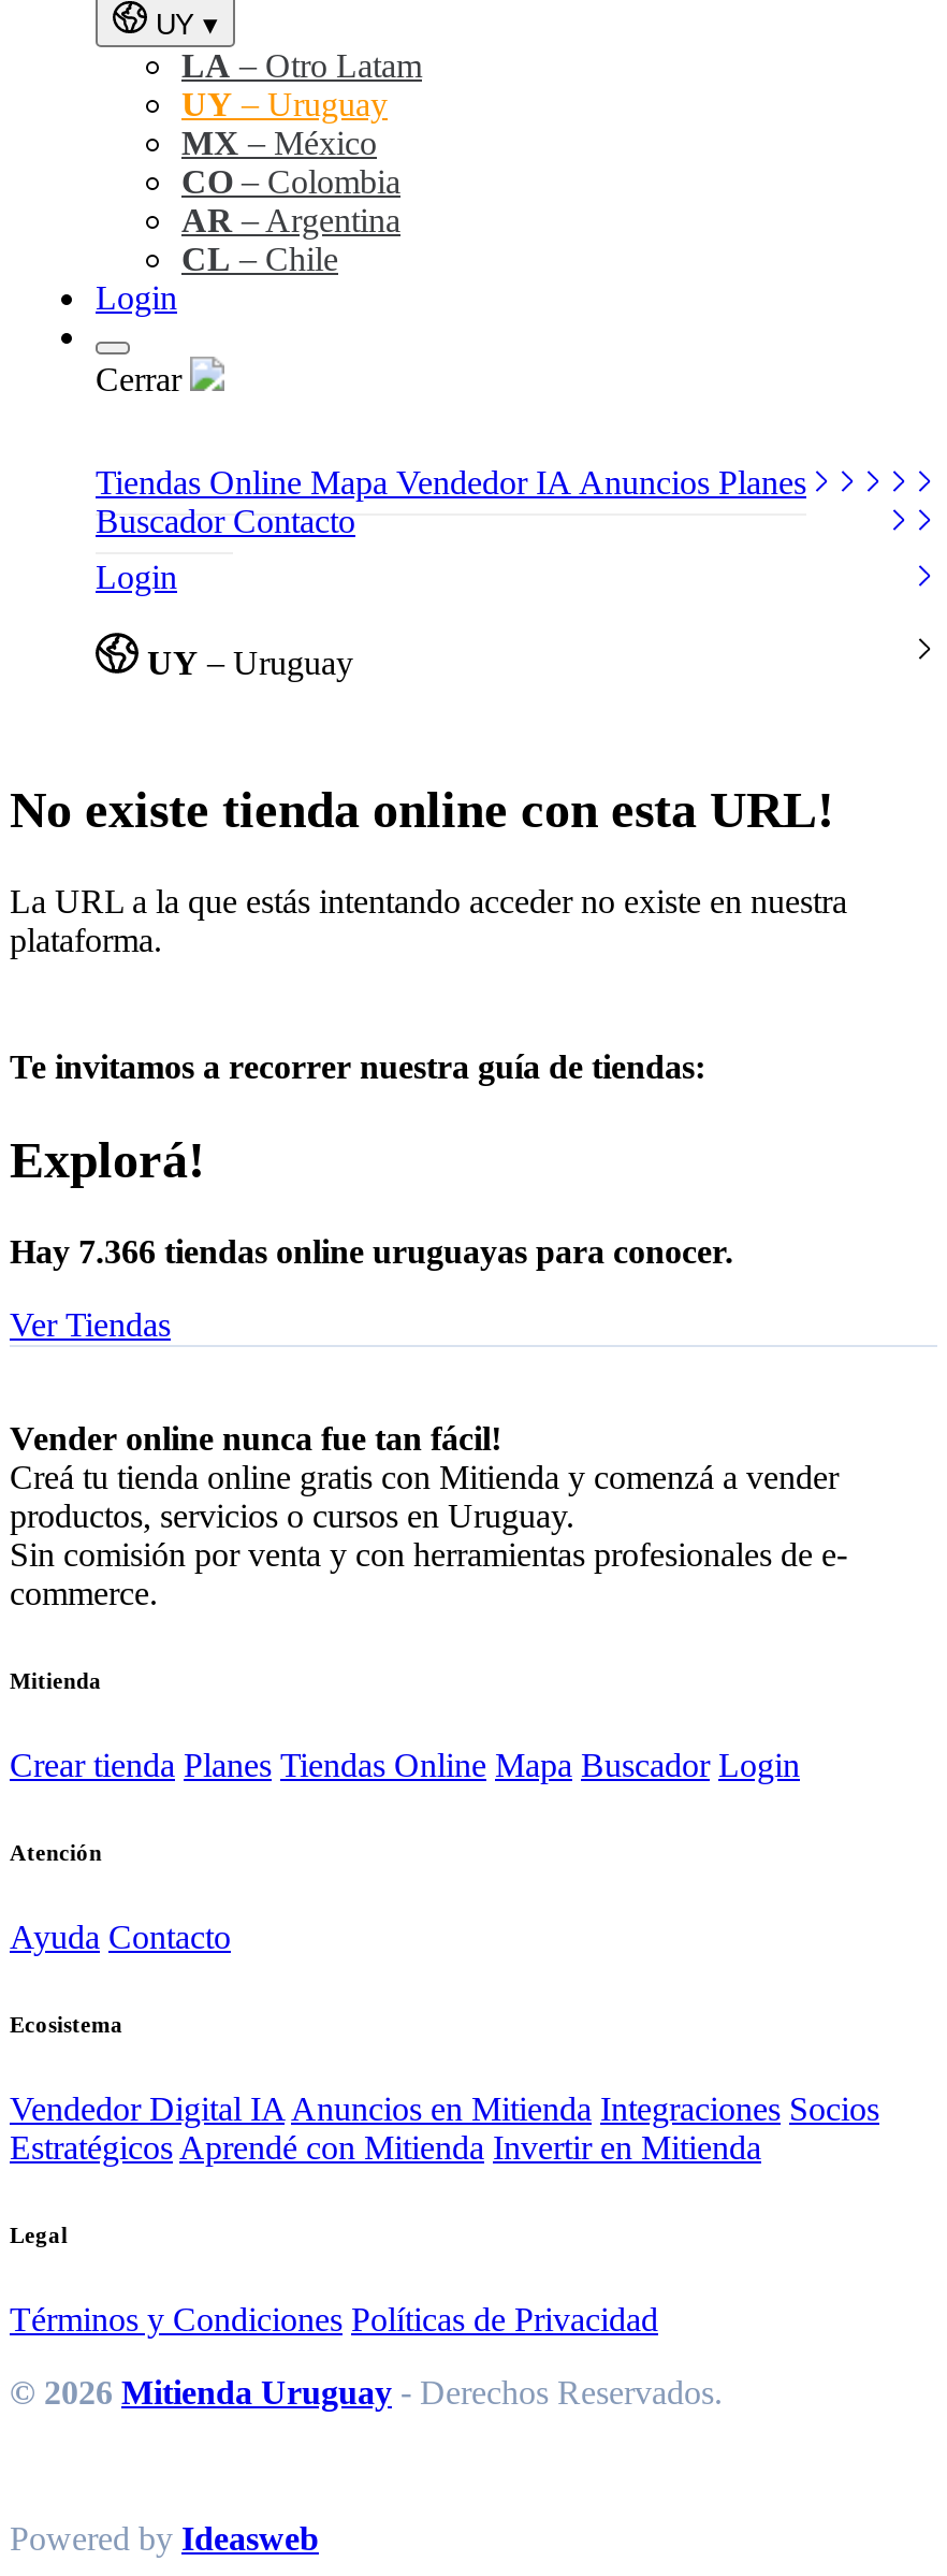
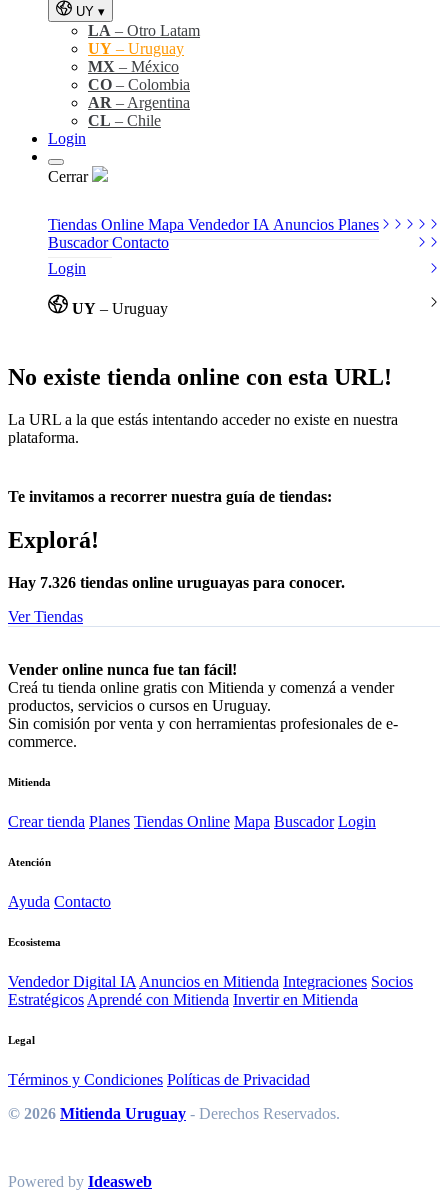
[10,1234,733,1270] Hay 7.366 tiendas online uruguayas para conocer. -> [8,574,345,591] Hay 7.326 tiendas online uruguayas para conocer.

